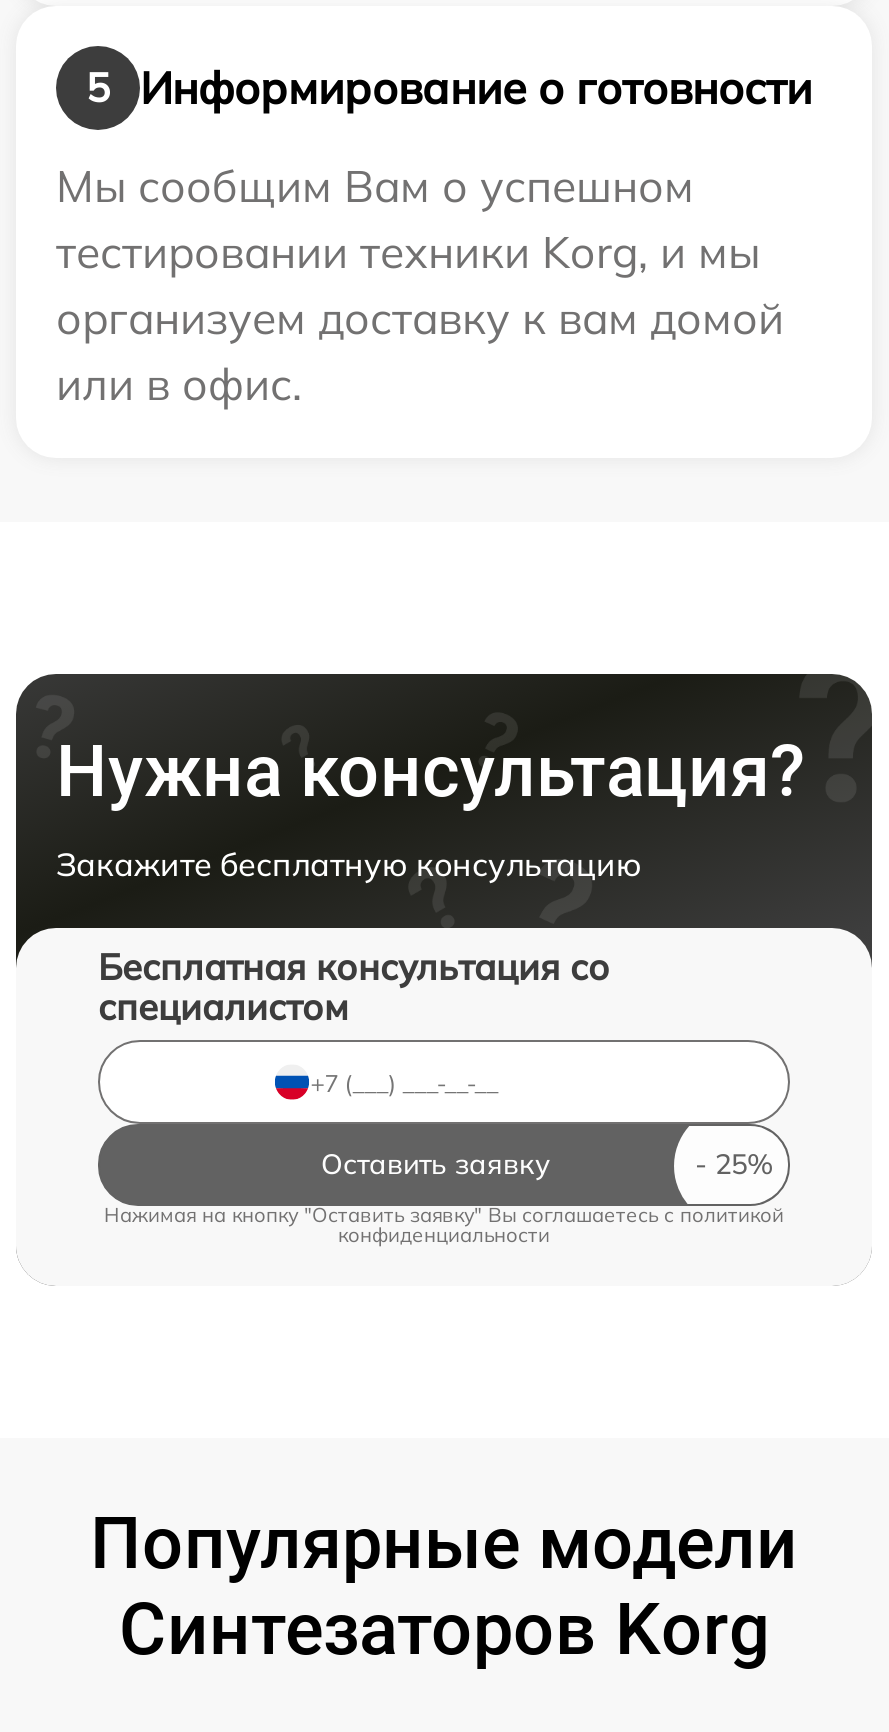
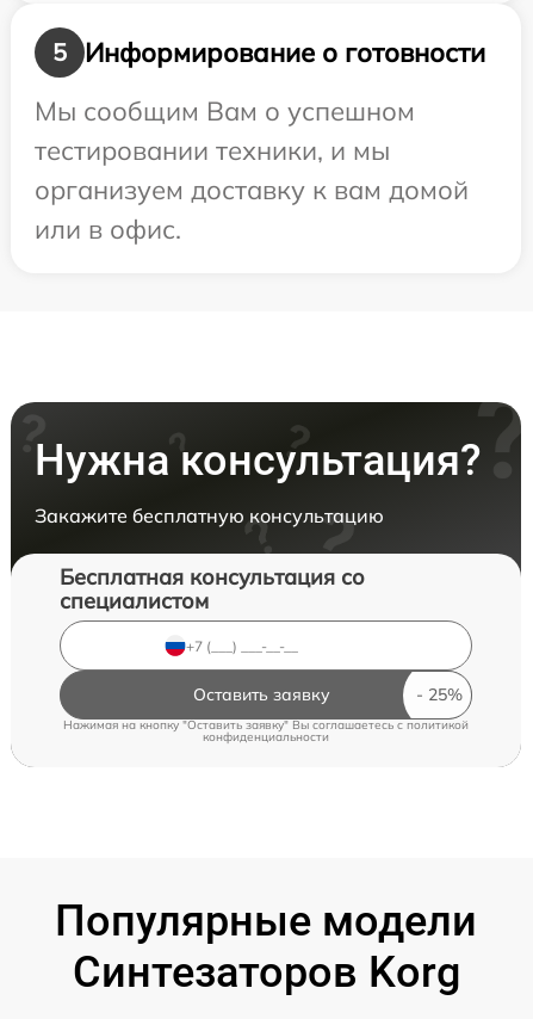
[56,224,760,280] тестировании техники Korg, и мы -> [35,134,390,167] тестировании техники, и мы

